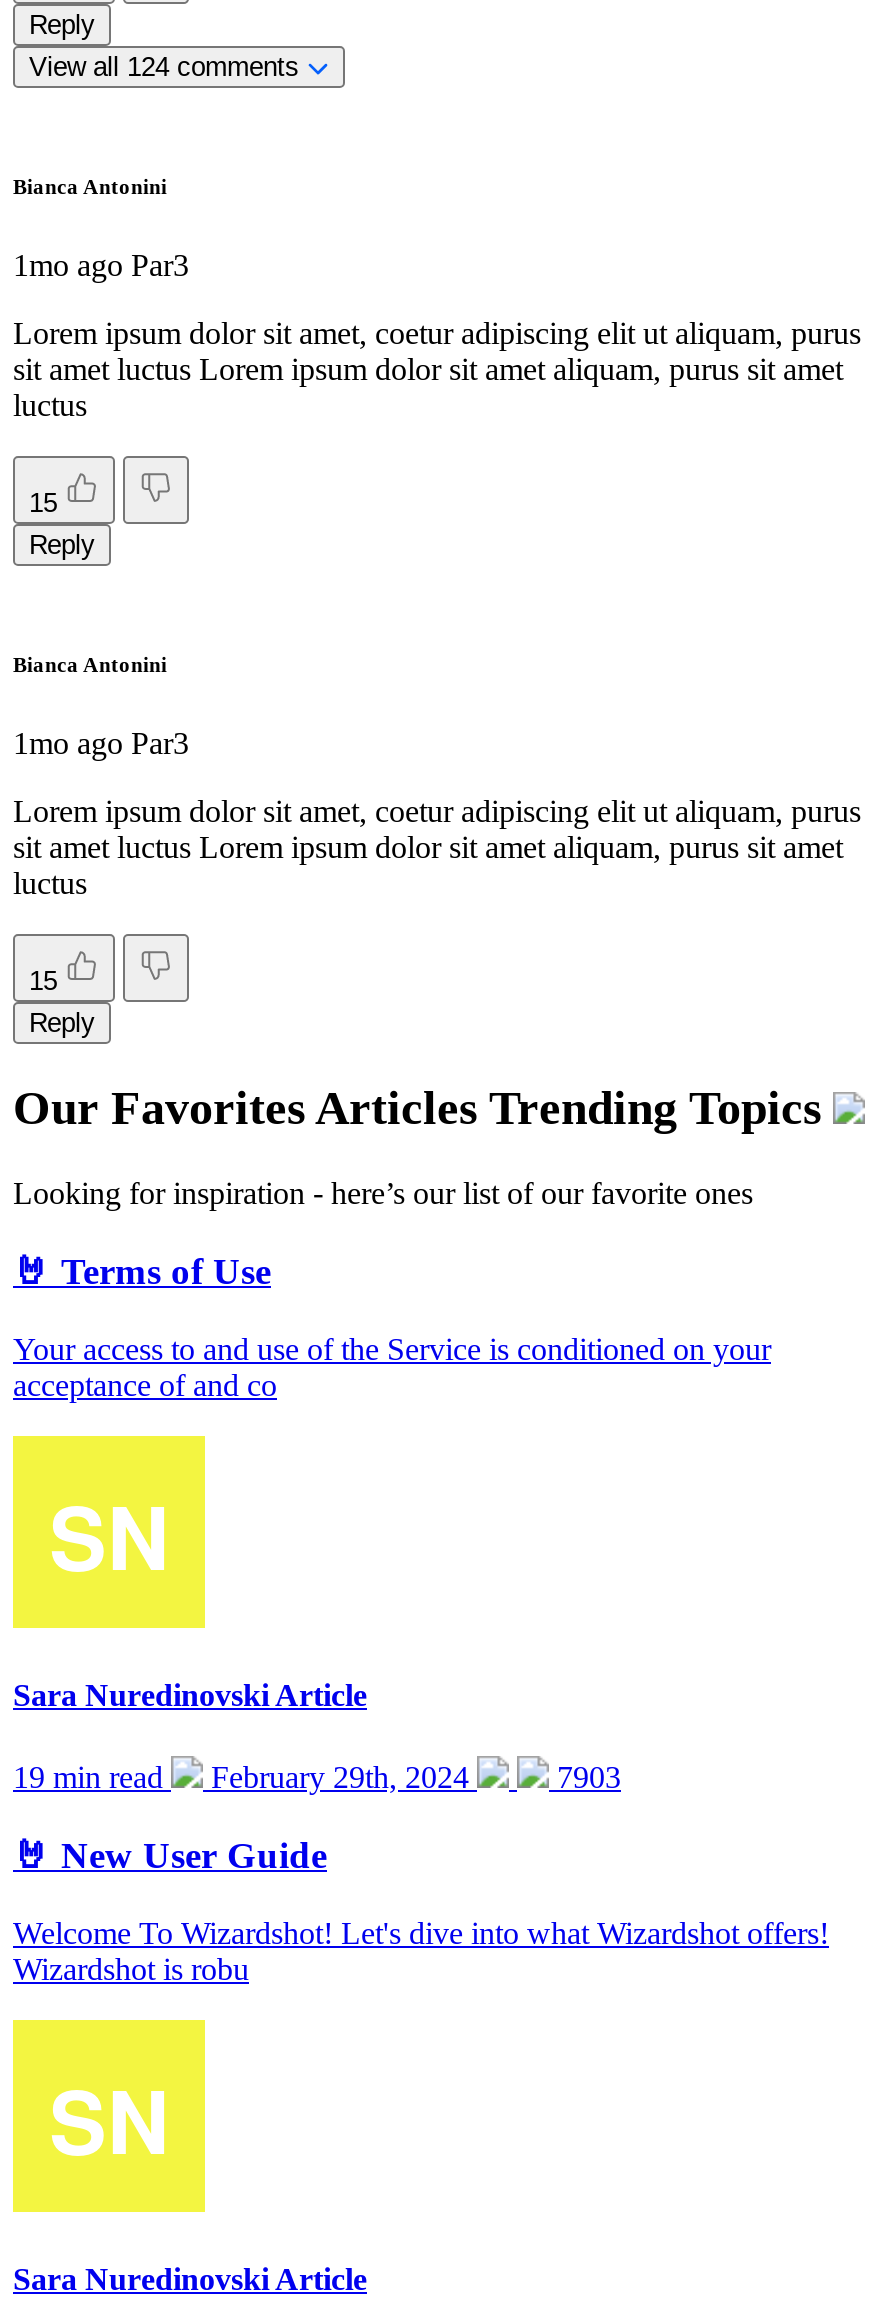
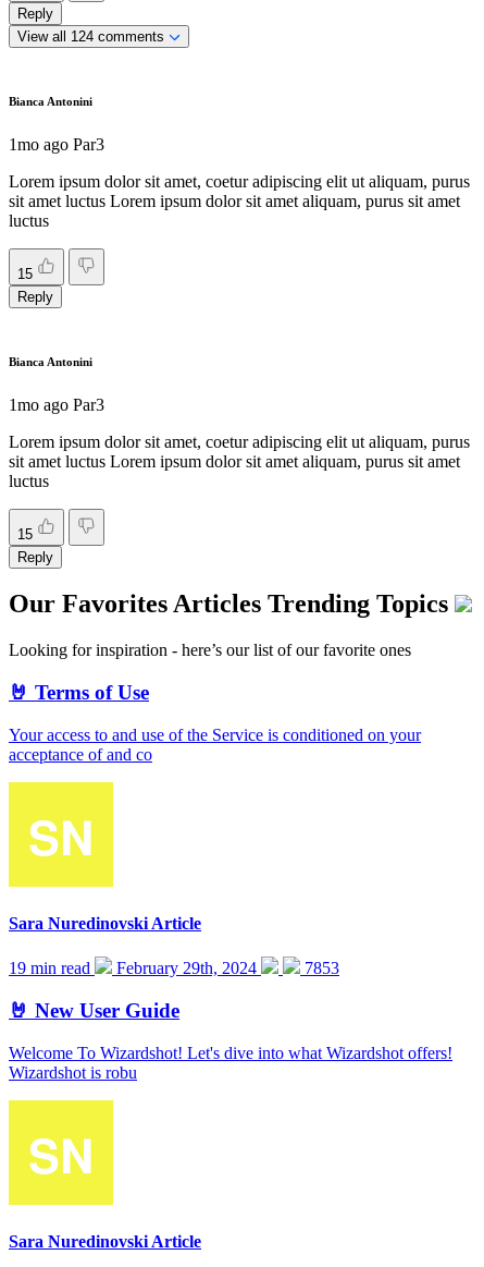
[557,1761,621,1795] 7903 -> [305,959,339,978] 7853

